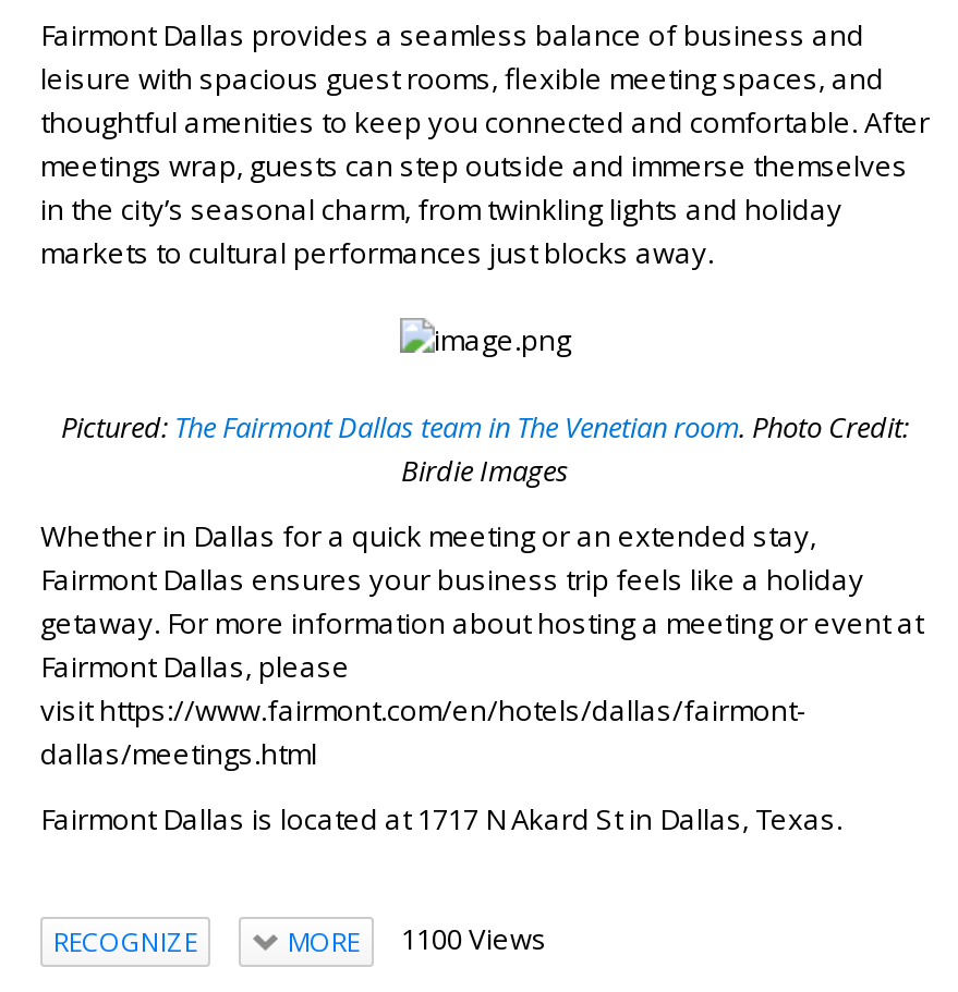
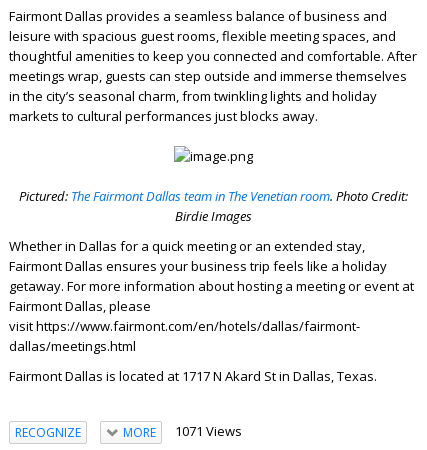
[288,919,547,961] MORE 1100 Views -> [122,422,241,441] MORE 1071 Views

